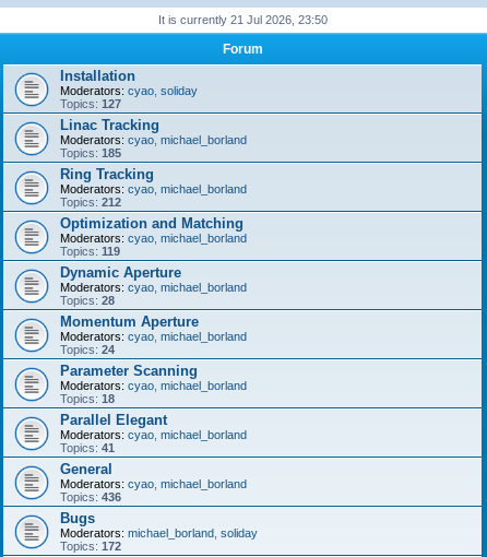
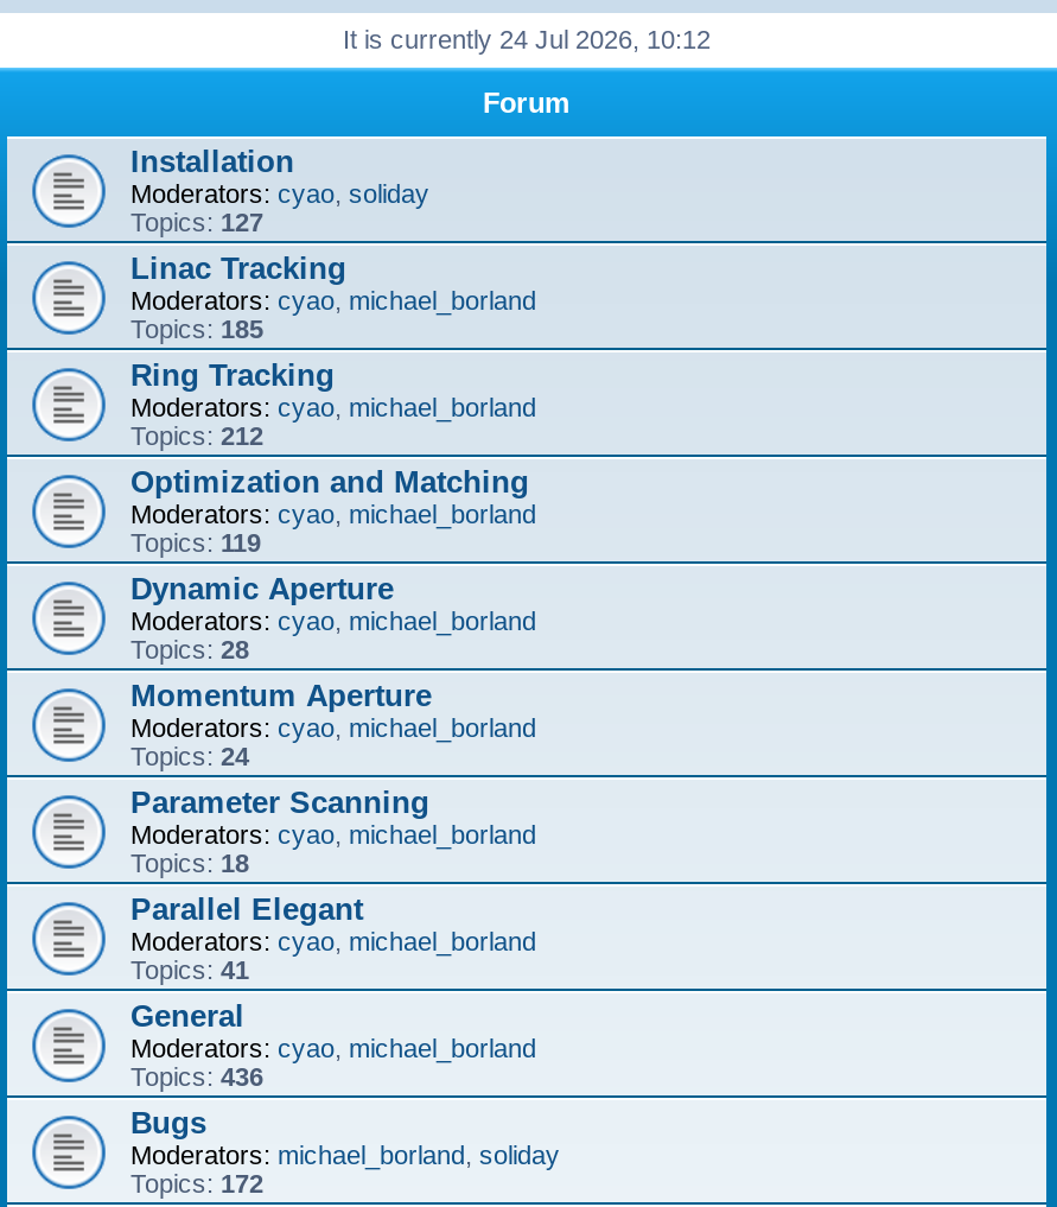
[158,13,327,26] It is currently 21 Jul 2026, 23:50 -> [343,25,711,53] It is currently 24 Jul 2026, 10:12

